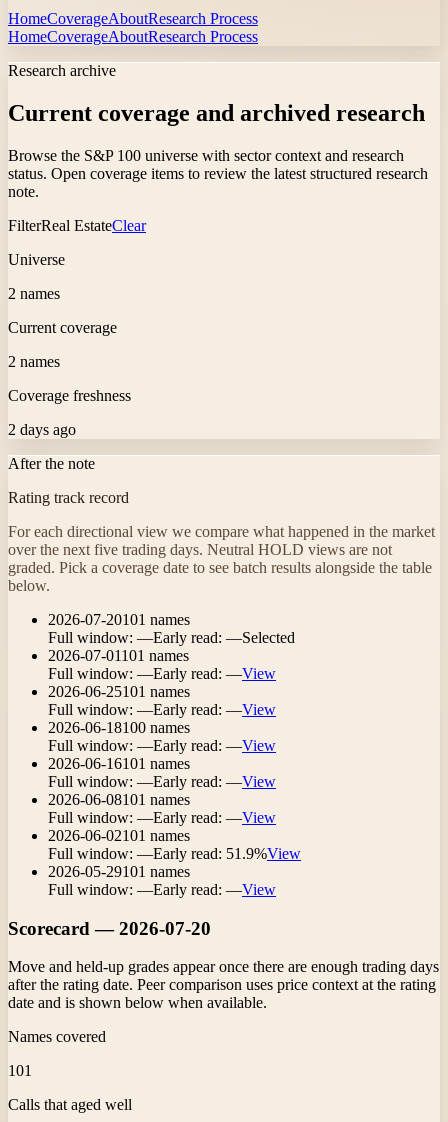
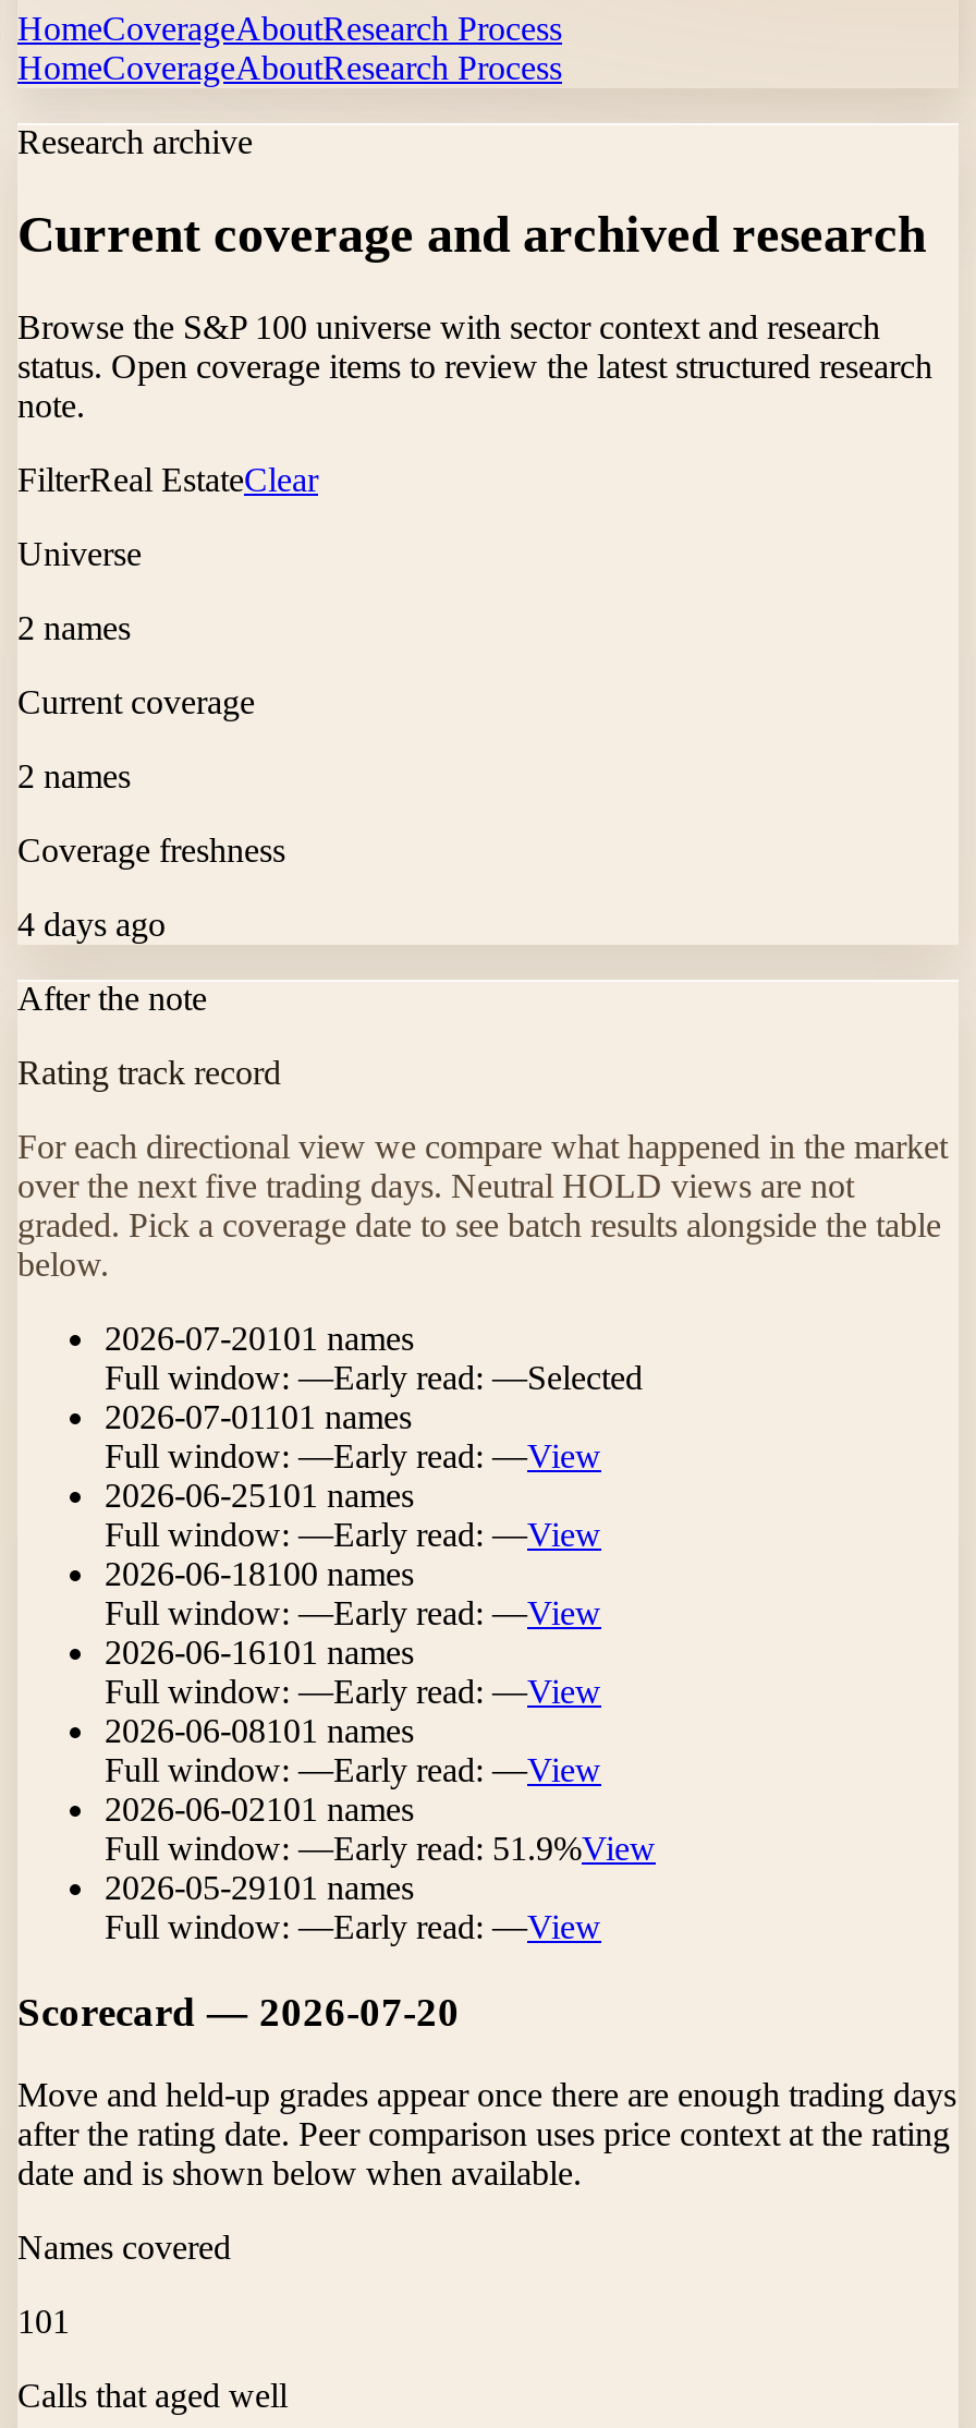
[8,421,76,438] 2 days ago -> [17,905,166,942] 4 days ago

